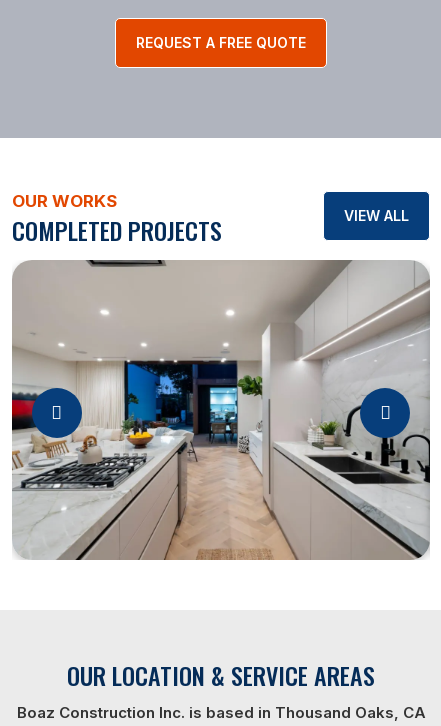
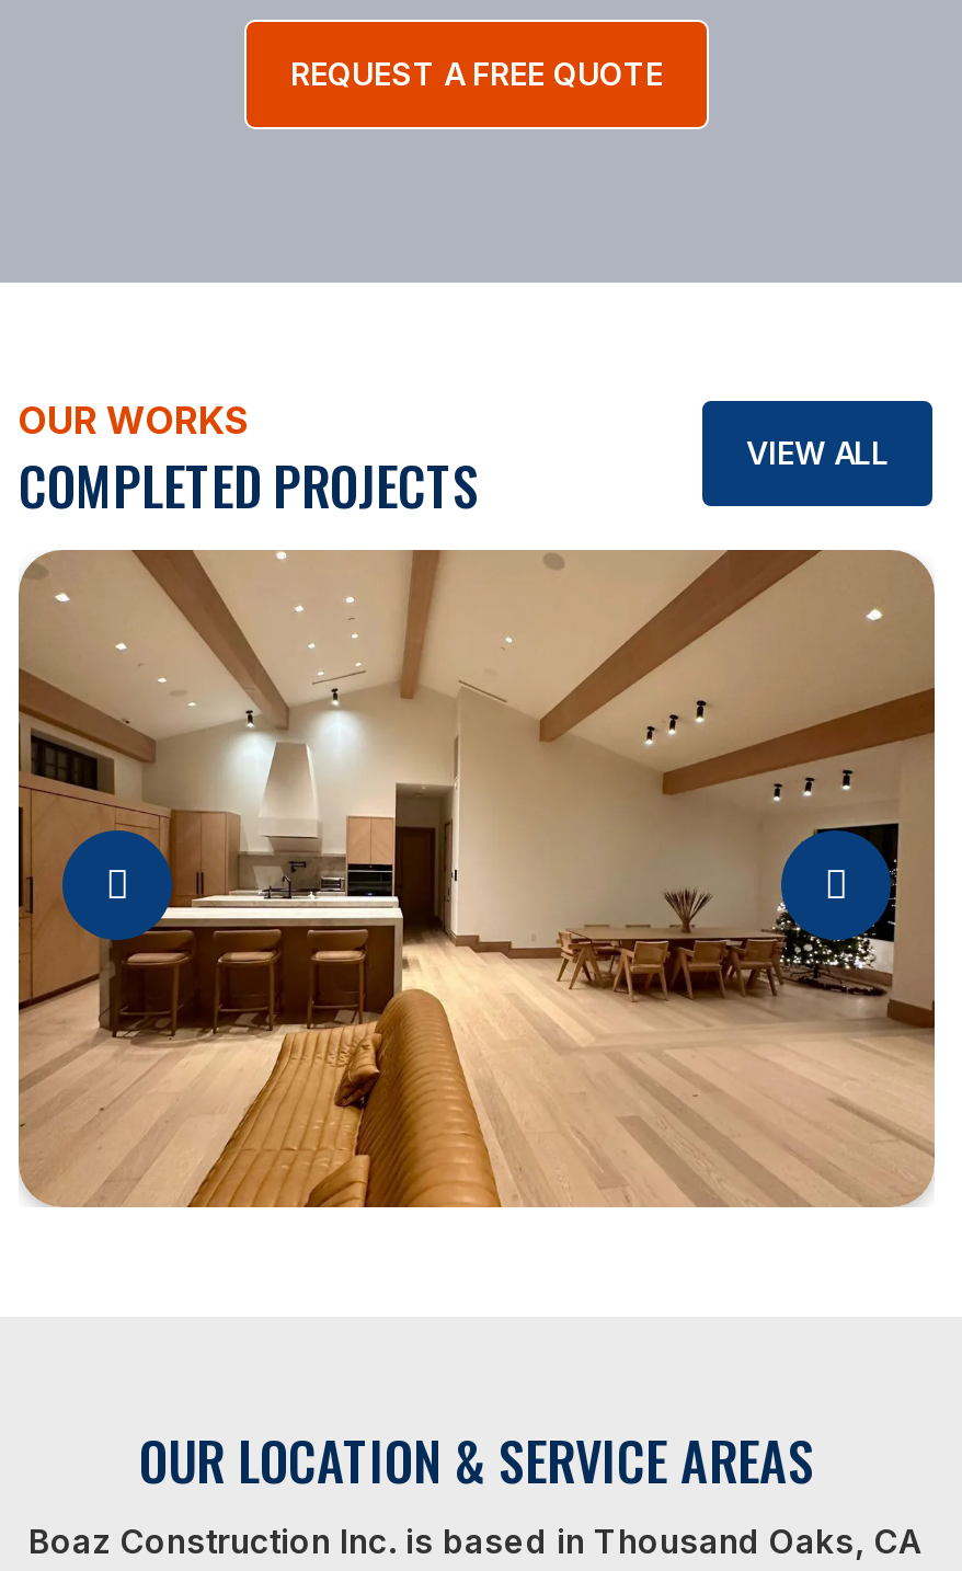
[11,259,431,561] [image] -> [16,548,937,1209] [image]

